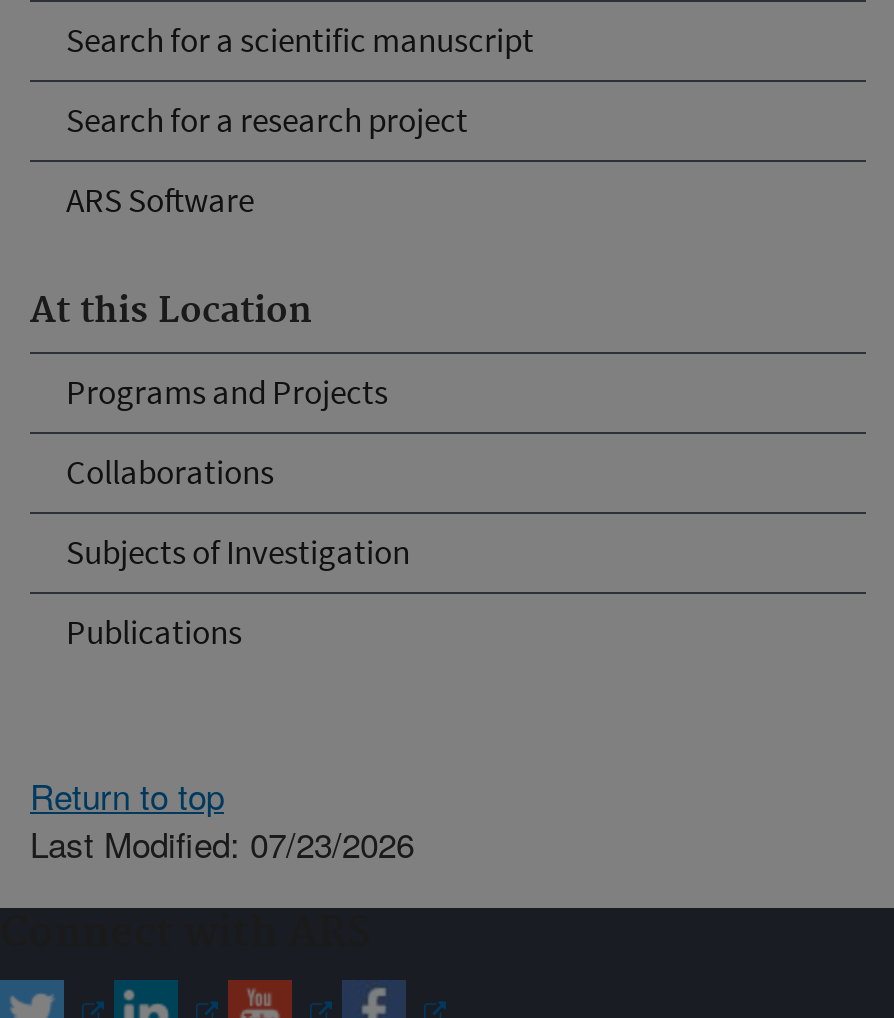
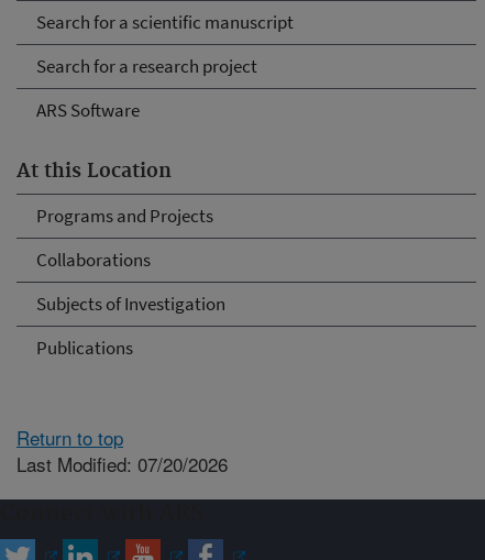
[30,817,414,867] Last Modified: 07/23/2026 -> [16,449,228,477] Last Modified: 07/20/2026

